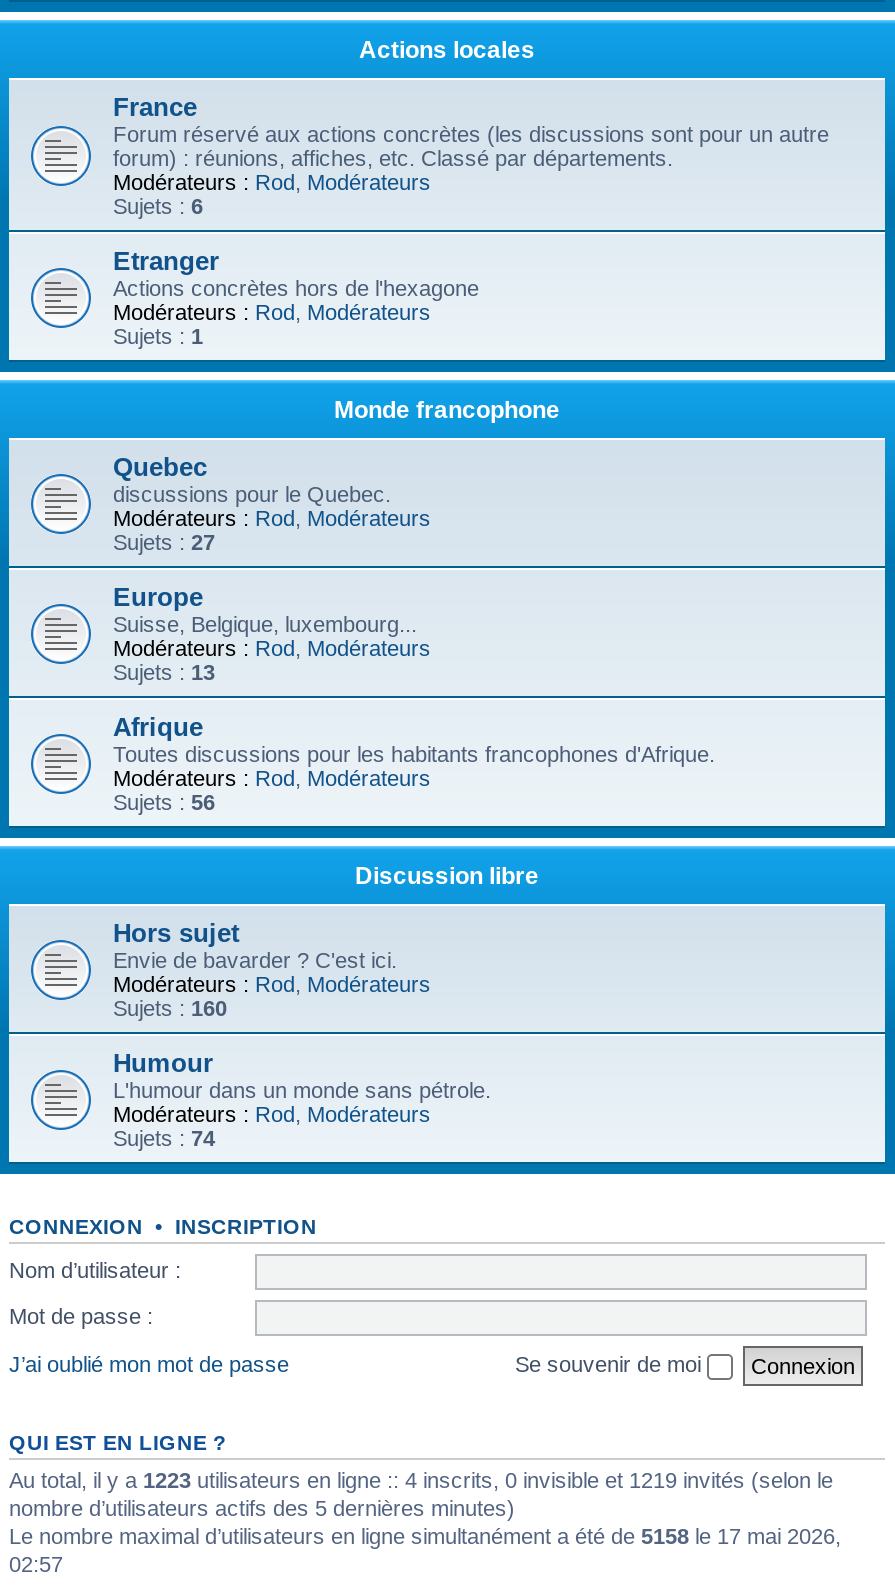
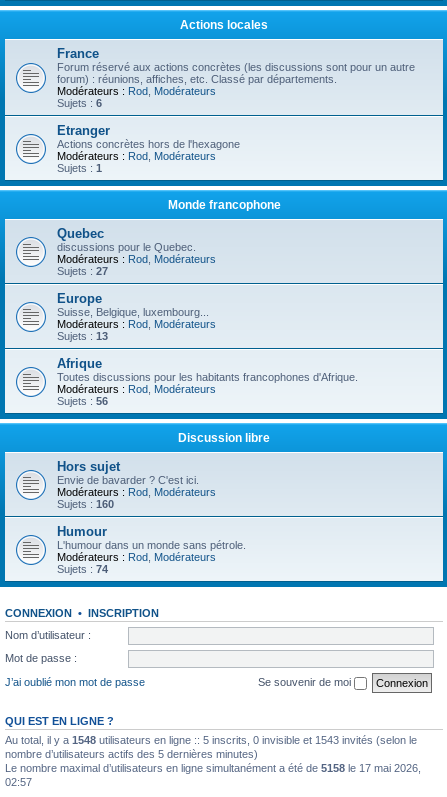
[9,1467,833,1491] Au total, il y a 1223 utilisateurs en ligne :: 4 inscrits, 0 invisible et 1219 invités (selon le -> [5,733,417,745] Au total, il y a 1548 utilisateurs en ligne :: 5 inscrits, 0 invisible et 1543 invités (selon le

